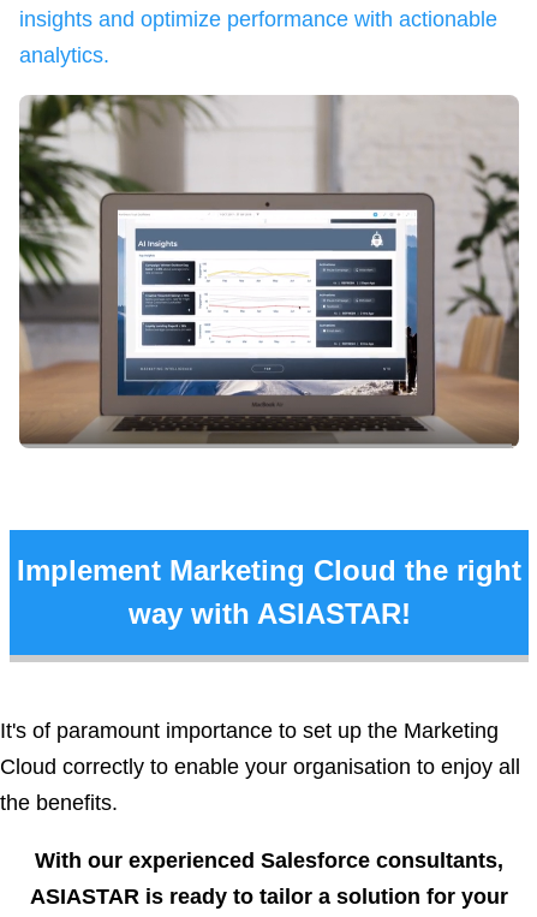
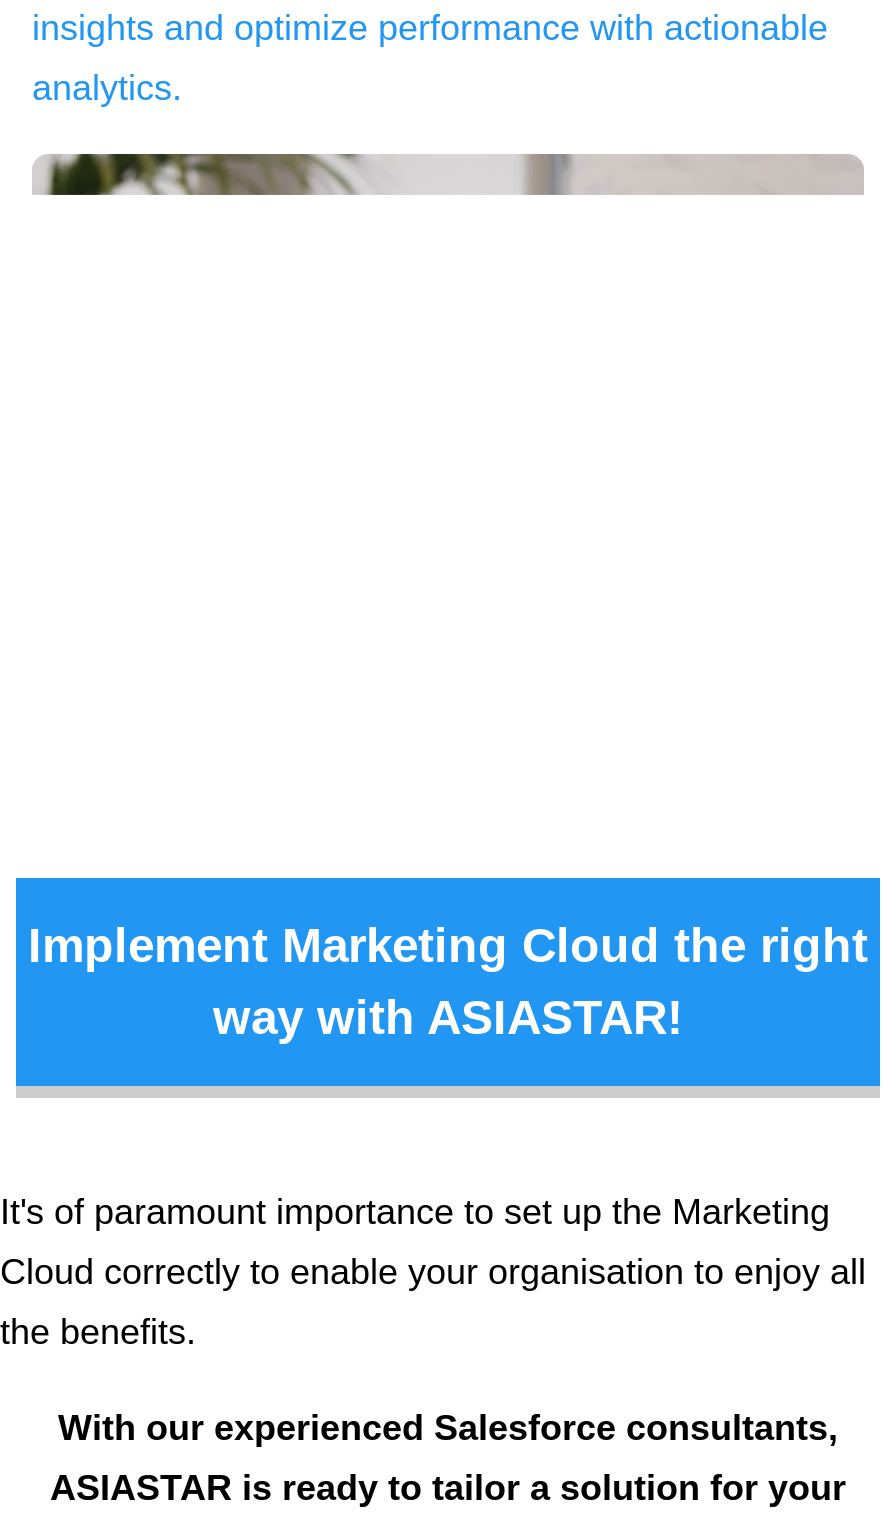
[18,119,520,448] [image] -> none

